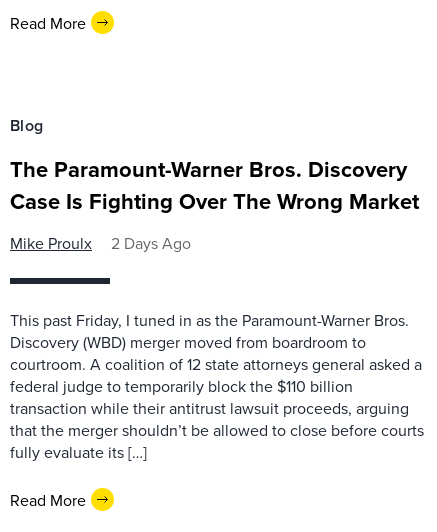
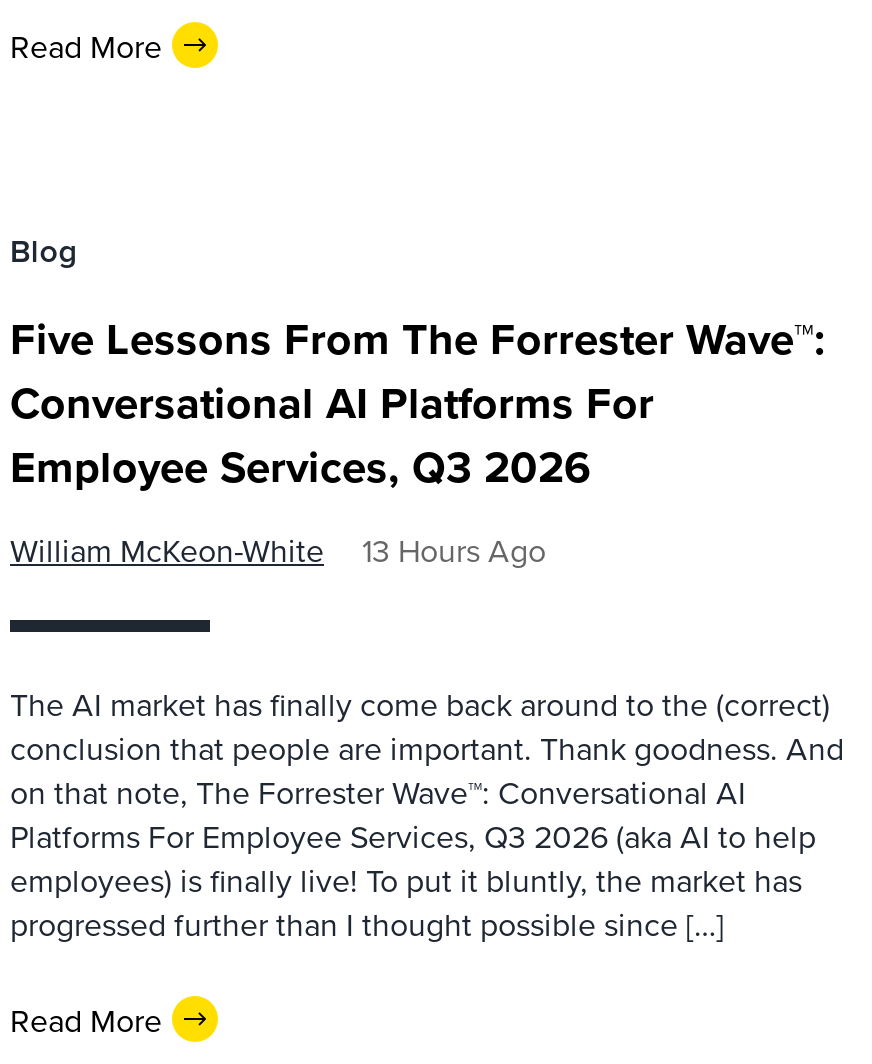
[10,153,419,217] The Paramount-Warner Bros. Discovery | Case Is Fighting Over The Wrong Market -> [10,306,826,498] Five Lessons From The Forrester Wave™: | Conversational AI Platforms For | Employee Services, Q3 2026
[10,232,191,254] Mike Proulx | 2 Days Ago -> [10,528,546,572] William McKeon-White | 13 Hours Ago
[10,309,424,463] This past Friday, I tuned in as the Paramount-Warner Bros. | Discovery (WBD) merger moved from boardroom to | courtroom. A coalition of 12 state attorneys general asked a | federal judge to temporarily block the $110 billion | transaction while their antitrust lawsuit proceeds, arguing | that the merger shouldn’t be allowed to close before courts | fully evaluate its […] -> [10,682,844,946] The AI market has finally come back around to the (correct) | conclusion that people are important. Thank goodness. And | on that note, The Forrester Wave™: Conversational AI | Platforms For Employee Services, Q3 2026 (aka AI to help | employees) is finally live! To put it bluntly, the market has | progressed further than I thought possible since […]

